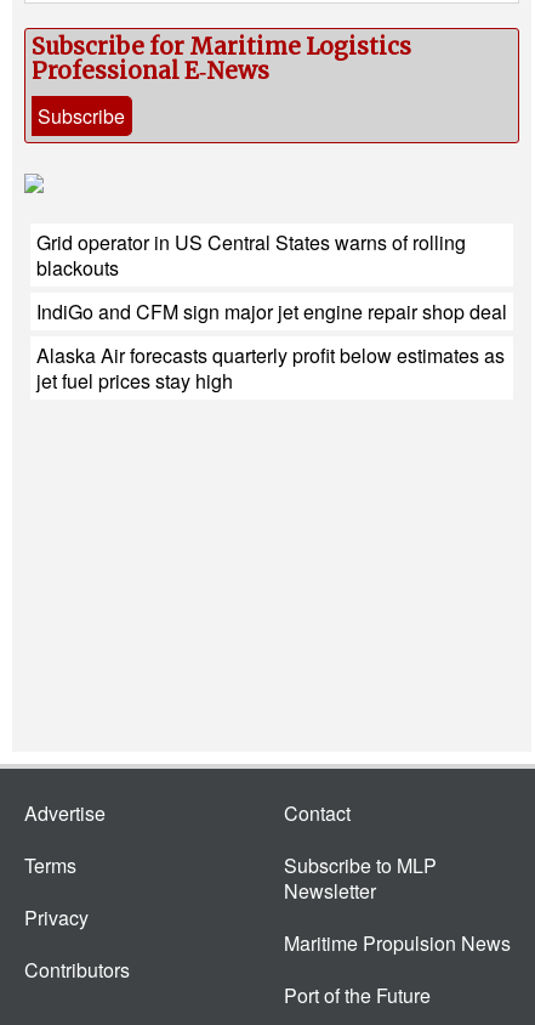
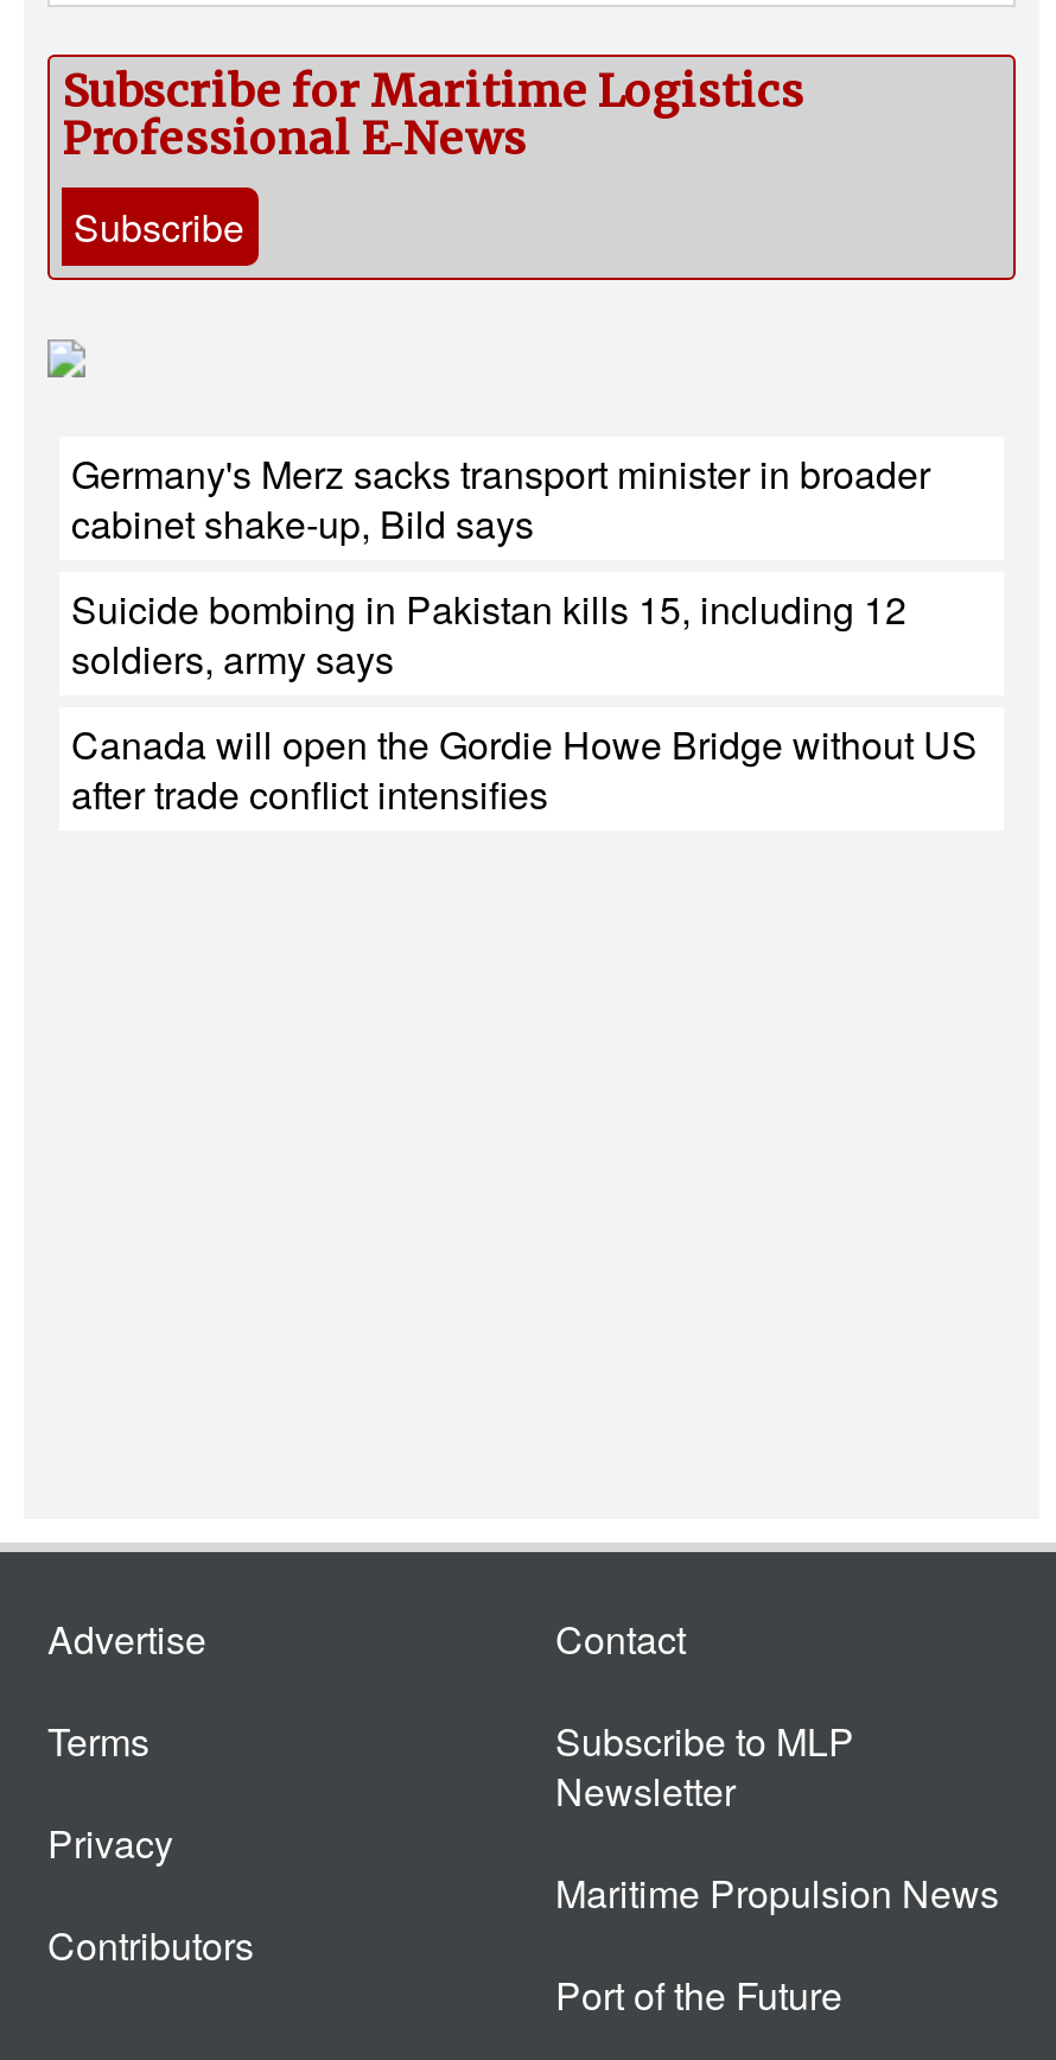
[36,228,466,282] Grid operator in US Central States warns of rolling | blackouts -> [71,447,930,552] Germany's Merz sacks transport minister in broader | cabinet shake-up, Bild says
[36,297,507,325] IndiGo and CFM sign major jet engine repair shop deal -> [71,582,906,687] Suicide bombing in Pakistan kills 15, including 12 | soldiers, army says
[36,341,505,395] Alaska Air forecasts quarterly profit below estimates as | jet fuel prices stay high -> [71,718,978,822] Canada will open the Gordie Howe Bridge without US | after trade conflict intensifies

